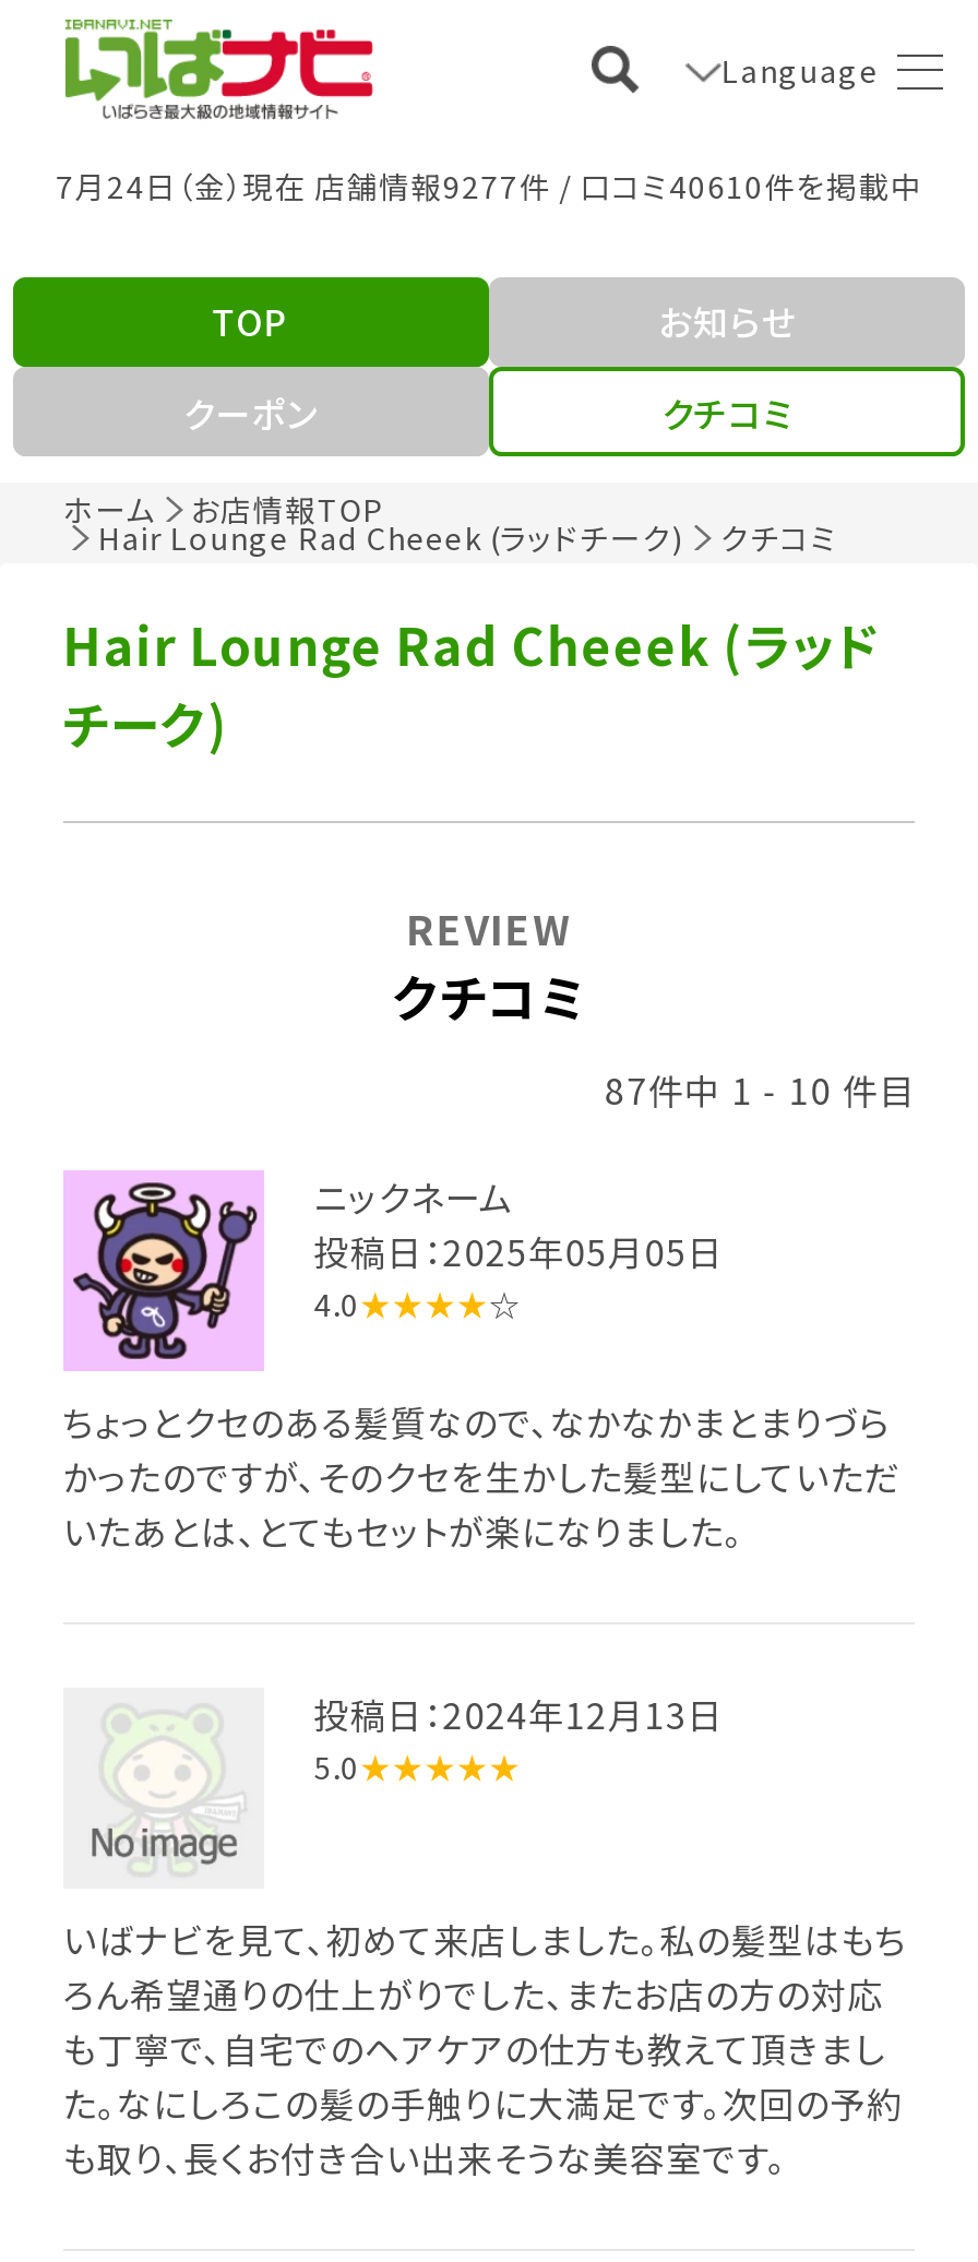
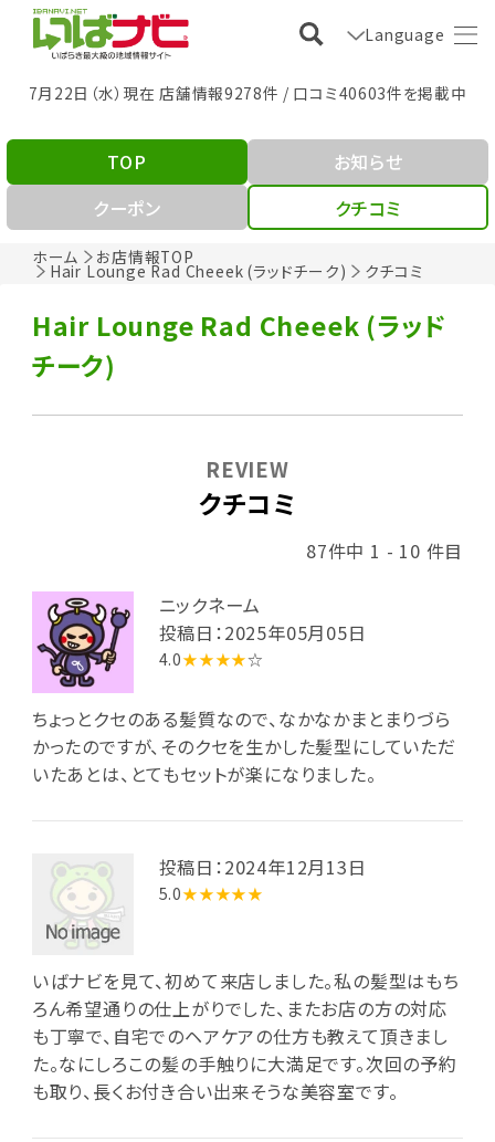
[56,163,922,207] 7月24日（金）現在 店舗情報9277件 / 口コミ40610件を掲載中 -> [28,81,467,104] 7月22日（水）現在 店舗情報9278件 / 口コミ40603件を掲載中

